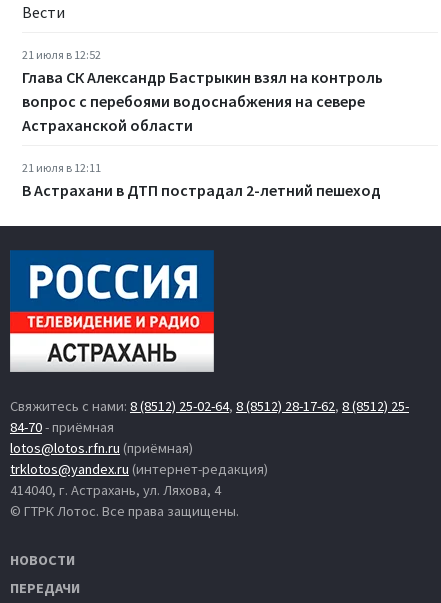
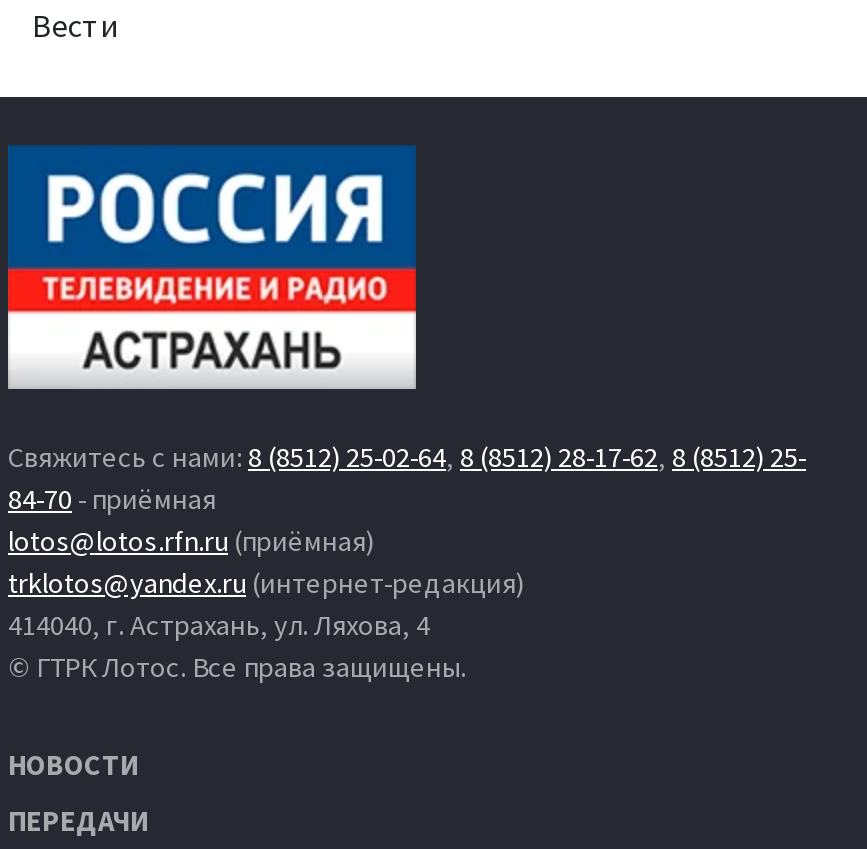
[22,47,383,200] 21 июля в 12:52 | Глава СК Александр Бастрыкин взял на контроль | вопрос с перебоями водоснабжения на севере | Астраханской области | 21 июля в 12:11 | В Астрахани в ДТП пострадал 2-летний пешеход -> none

